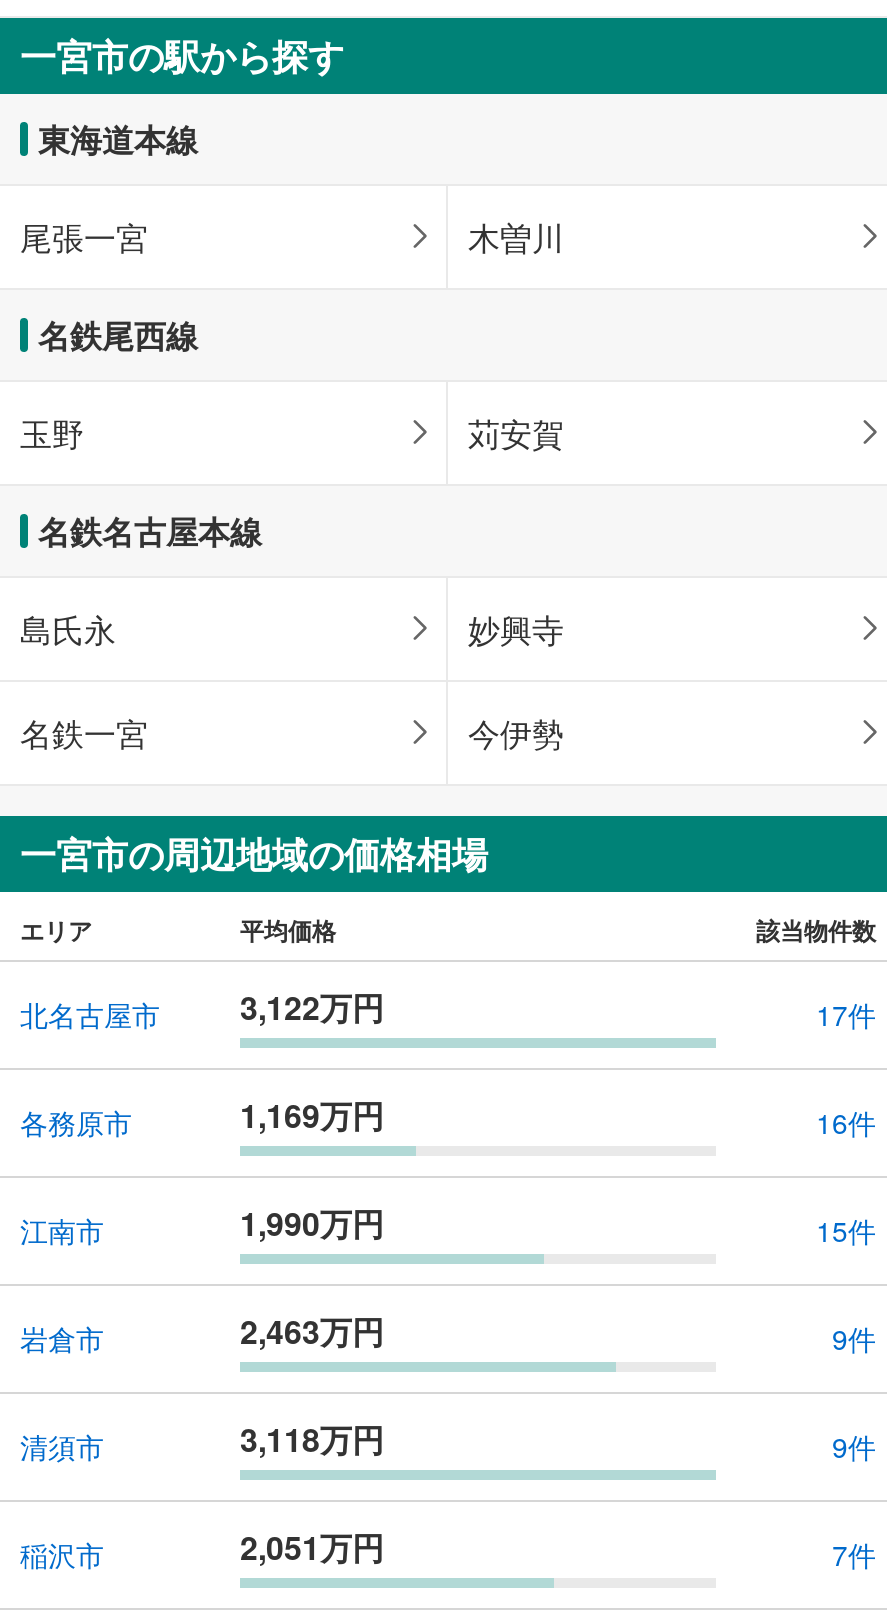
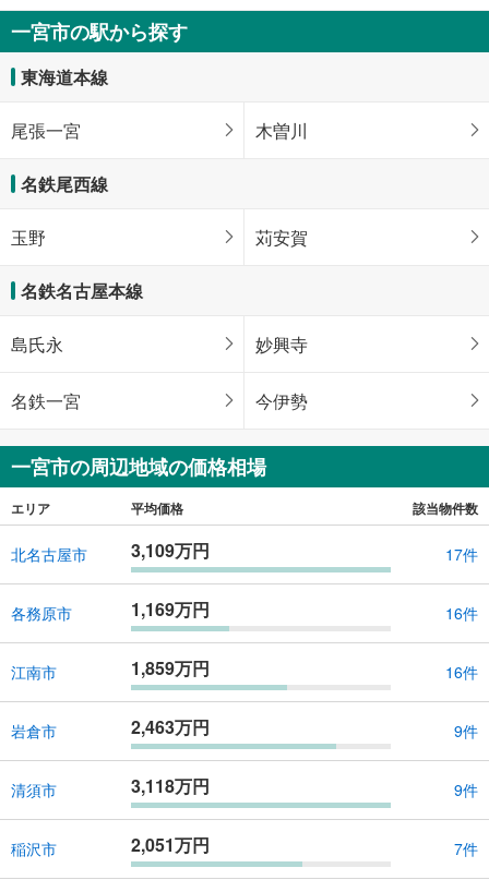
[240,984,384,1030] 3,122万円 -> [131,537,210,562] 3,109万円
[240,1200,384,1246] 1,990万円 -> [131,655,210,680] 1,859万円
[816,1211,876,1251] 15件 -> [445,661,478,683] 16件

